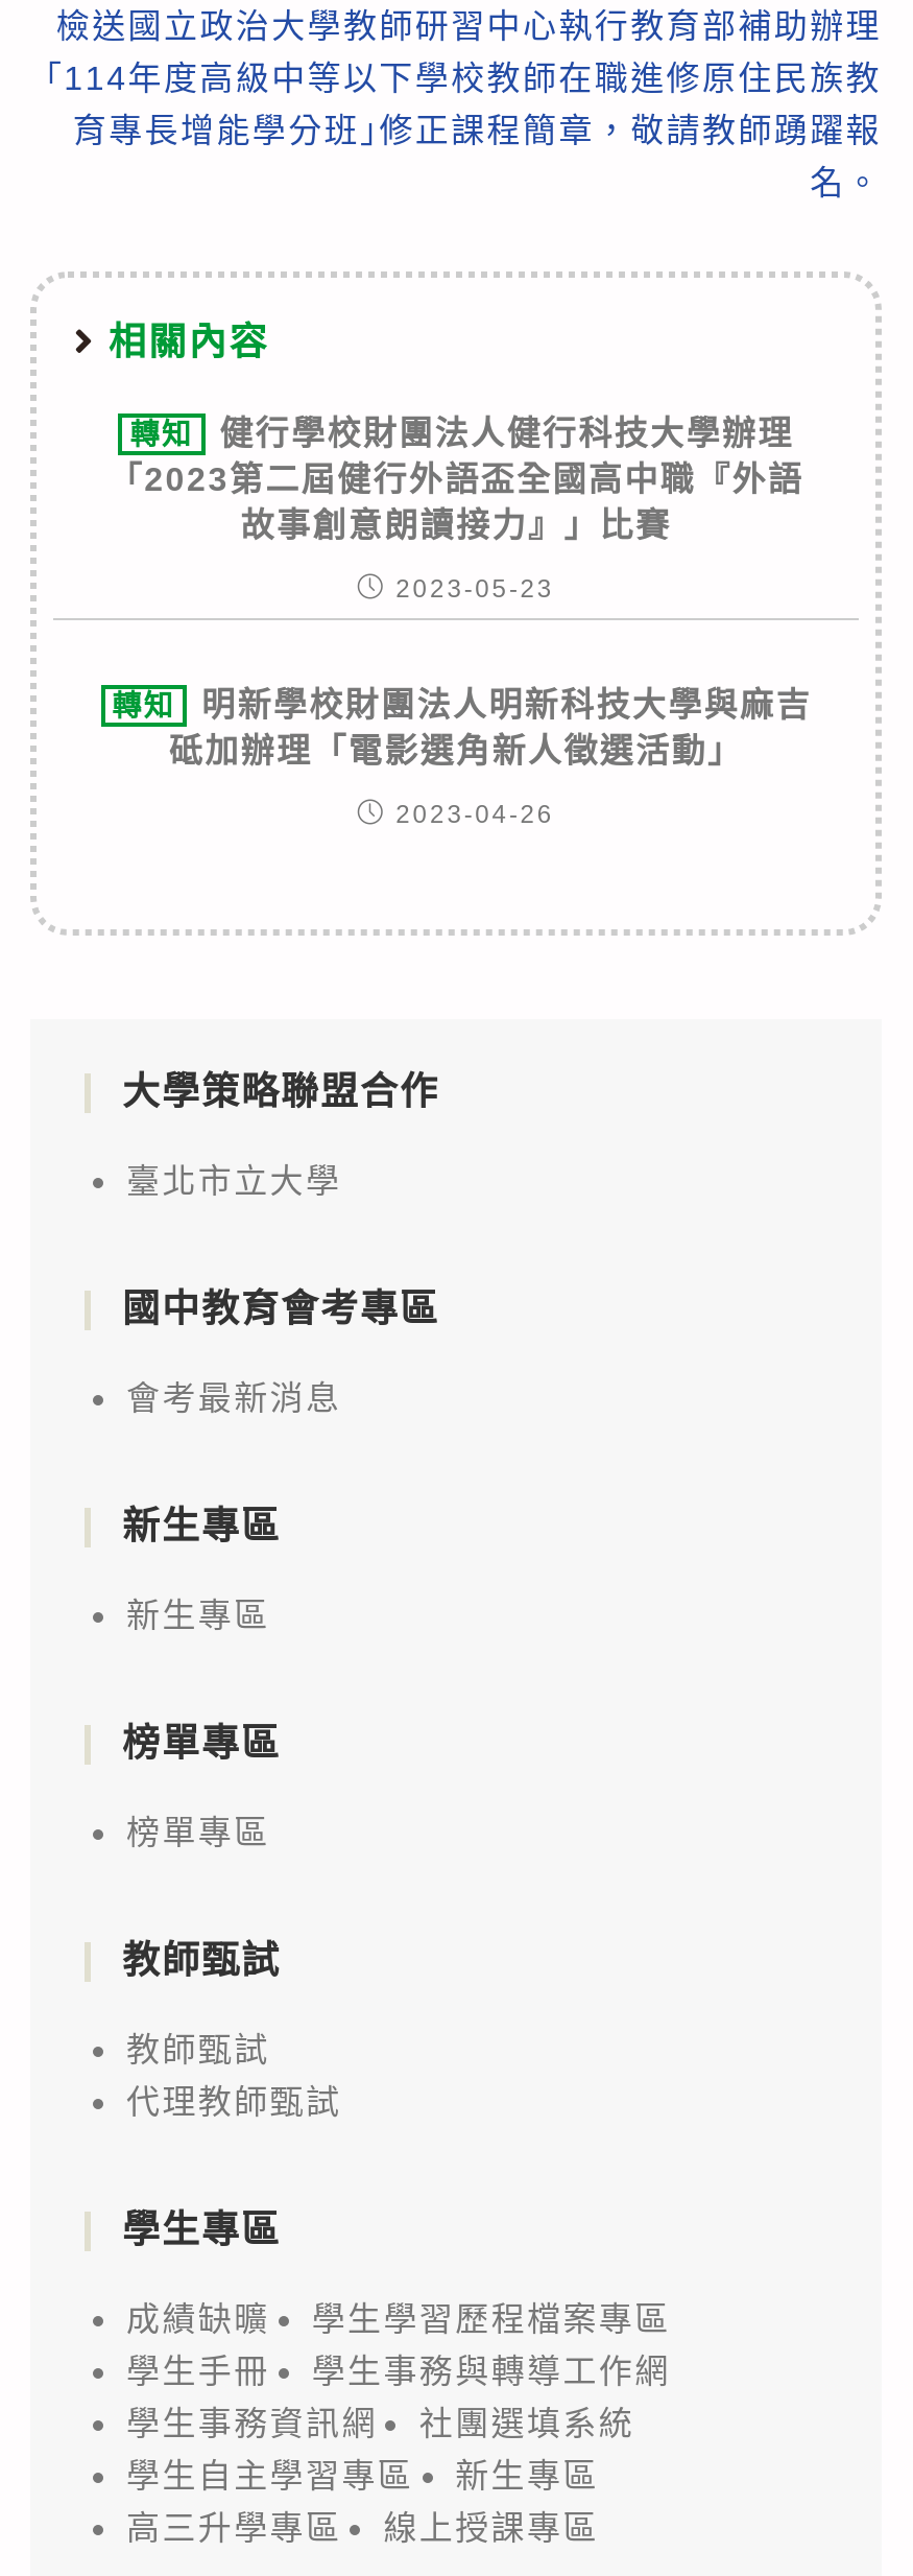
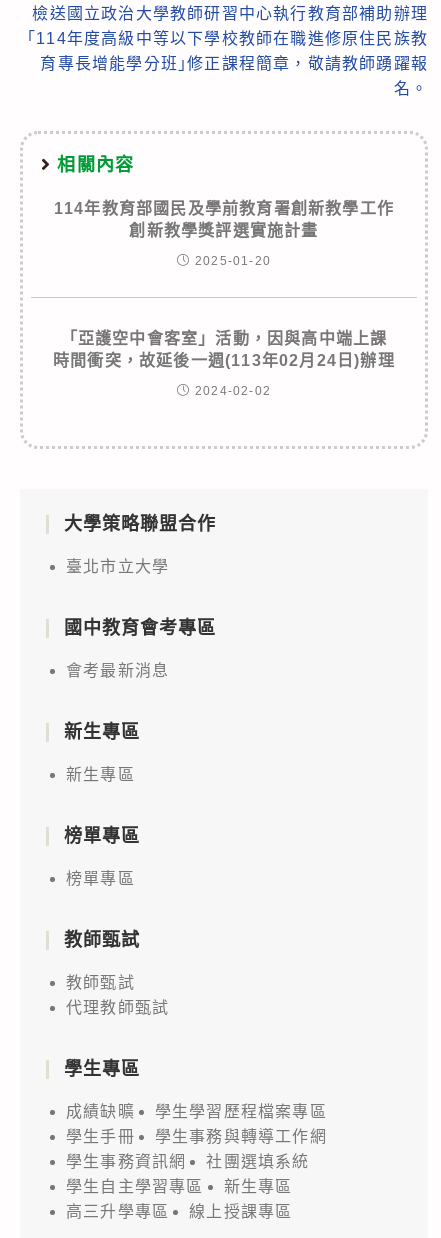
[108,416,804,543] 轉知 | 健行學校財團法人健行科技大學辦理 | 「2023第二屆健行外語盃全國高中職『外語 | 故事創意朗讀接力』」比賽 -> [54,200,394,239] 114年教育部國民及學前教育署創新教學工作 | 創新教學獎評選實施計畫
[396,575,554,604] 2023-05-23 -> [195,254,271,268] 2025-01-20
[112,687,812,769] 轉知 | 明新學校財團法人明新科技大學與麻吉 | 砥加辦理「電影選角新人徵選活動」 -> [53,330,395,369] 「亞護空中會客室」活動，因與高中端上課 | 時間衝突，故延後一週(113年02月24日)辦理
[396,800,554,829] 2023-04-26 -> [195,384,271,398] 2024-02-02

